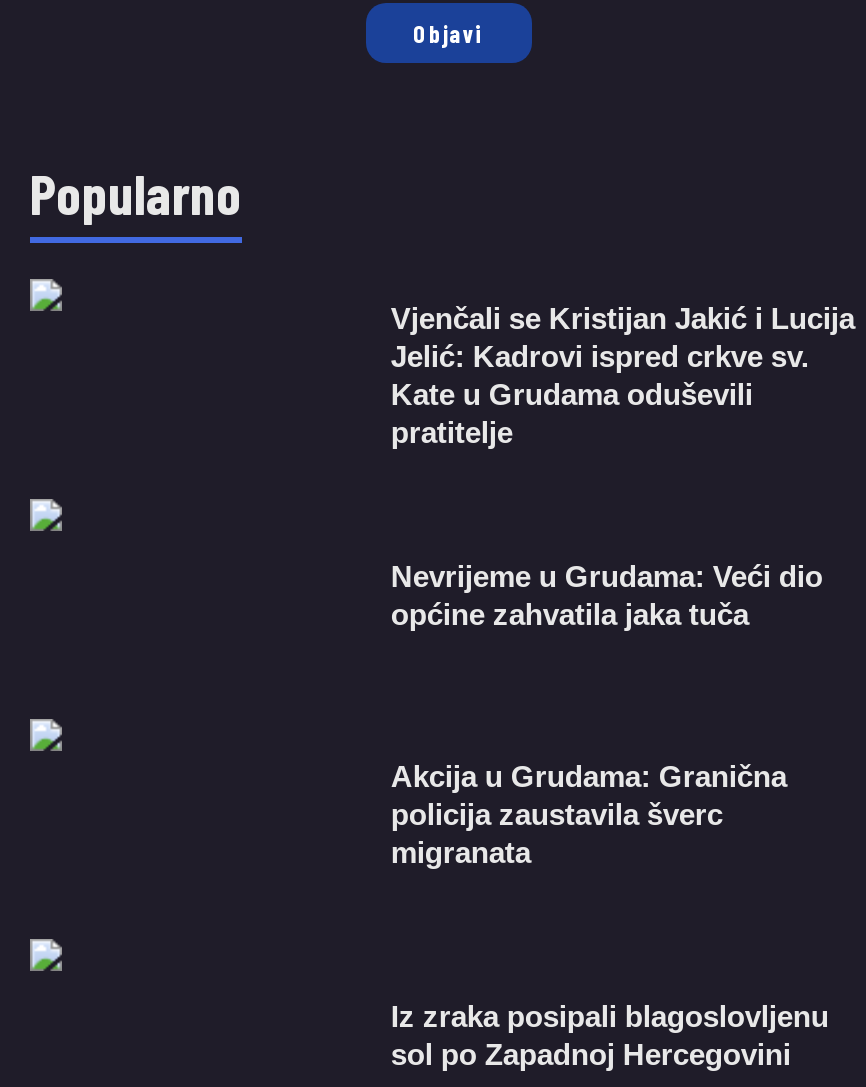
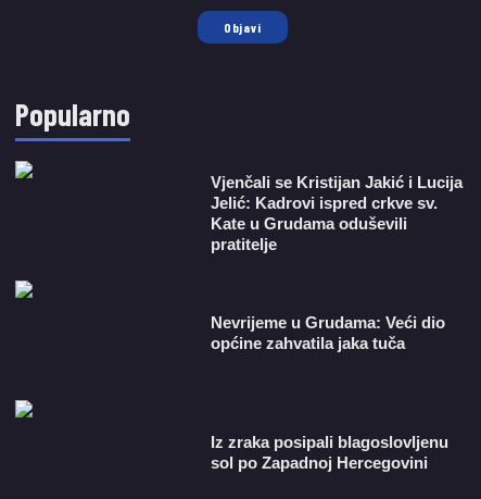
[391,759,787,869] Akcija u Grudama: Granična | policija zaustavila šverc | migranata -> none

